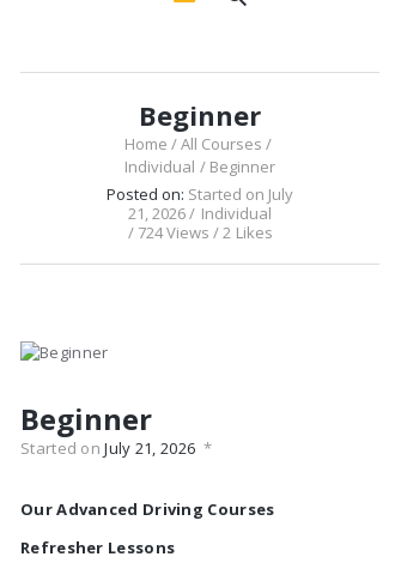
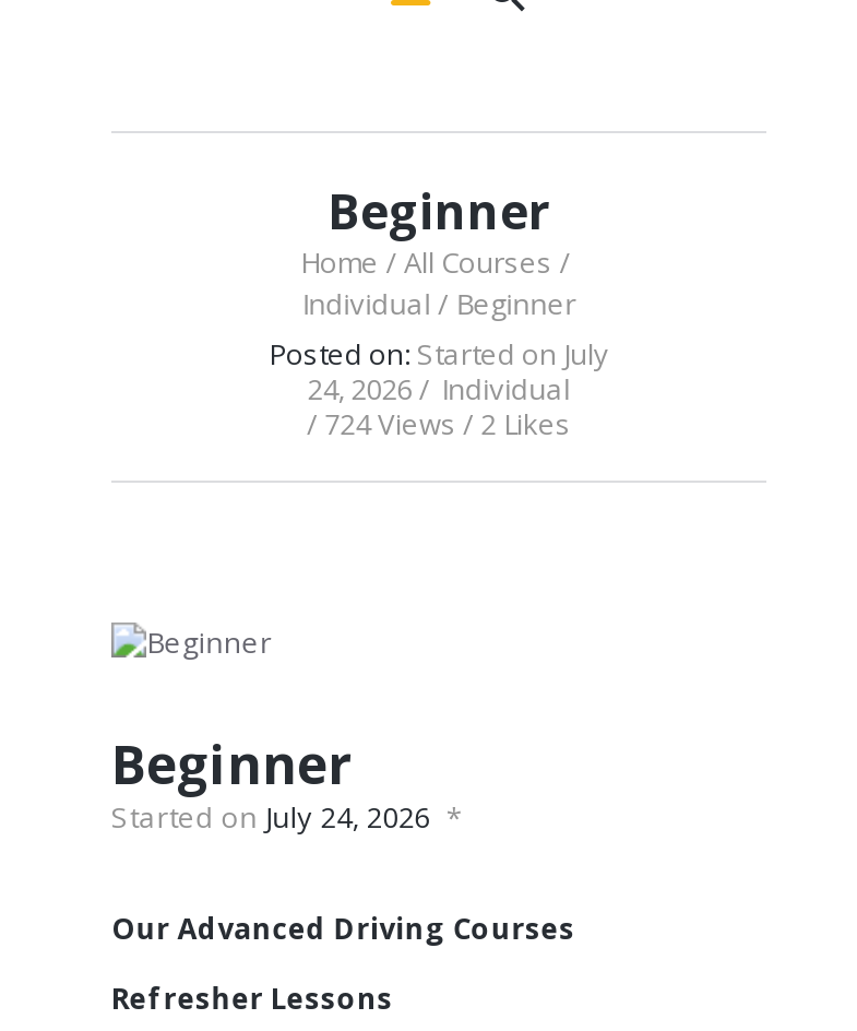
[128,203,272,224] 21, 2026 Individual -> [308,370,570,409] 24, 2026 Individual
[20,437,195,459] Started on July 21, 2026 -> [111,797,431,836] Started on July 24, 2026

